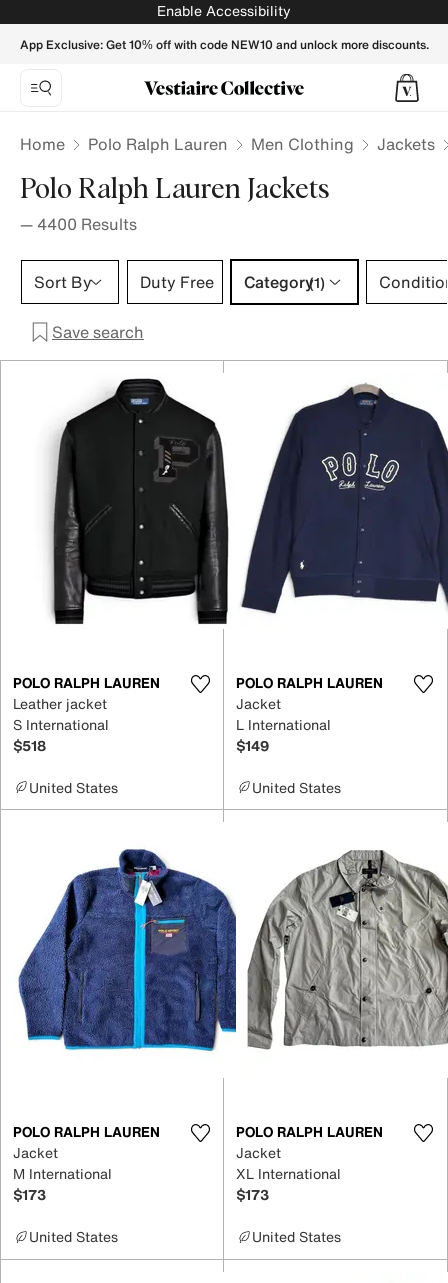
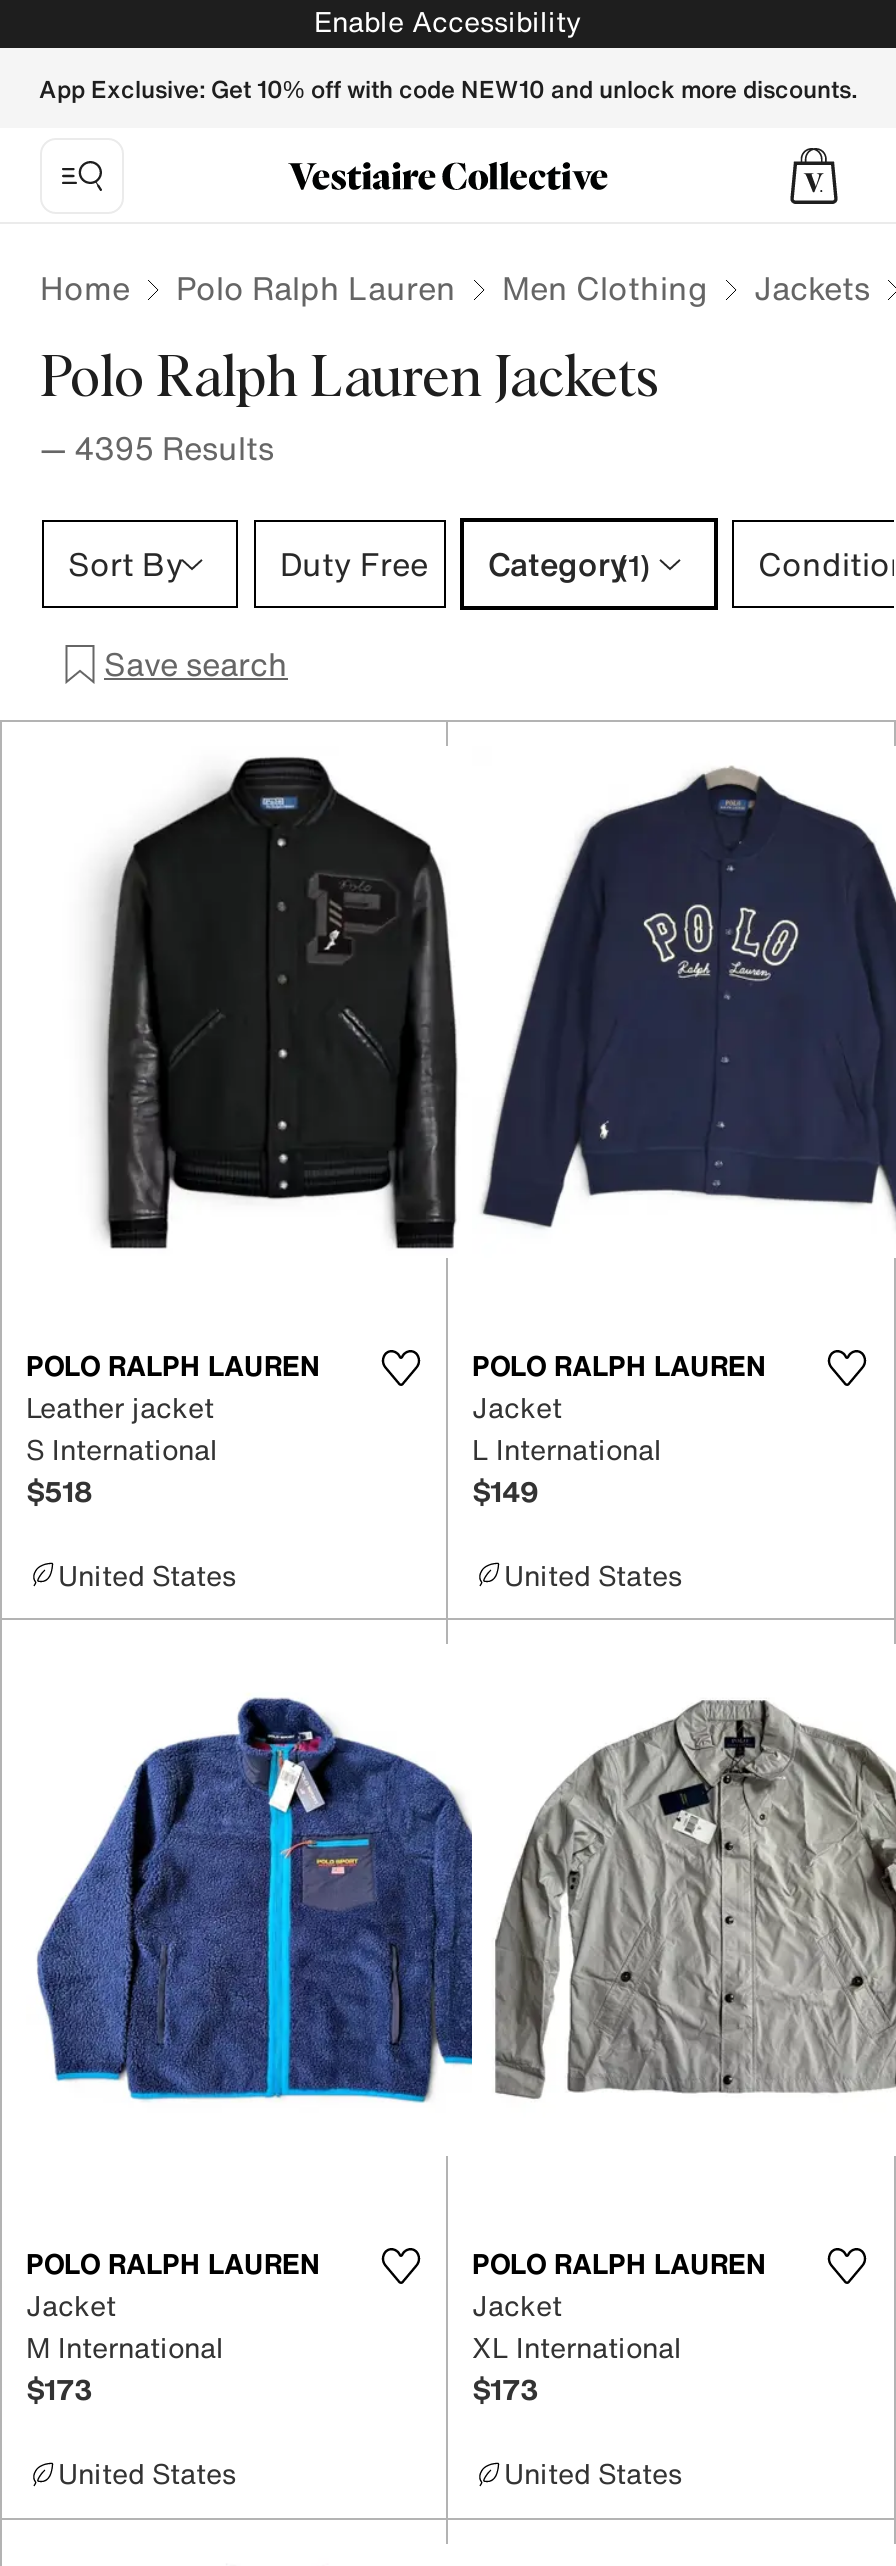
[20,212,137,236] — 4400 Results -> [40,424,274,472] — 4395 Results

